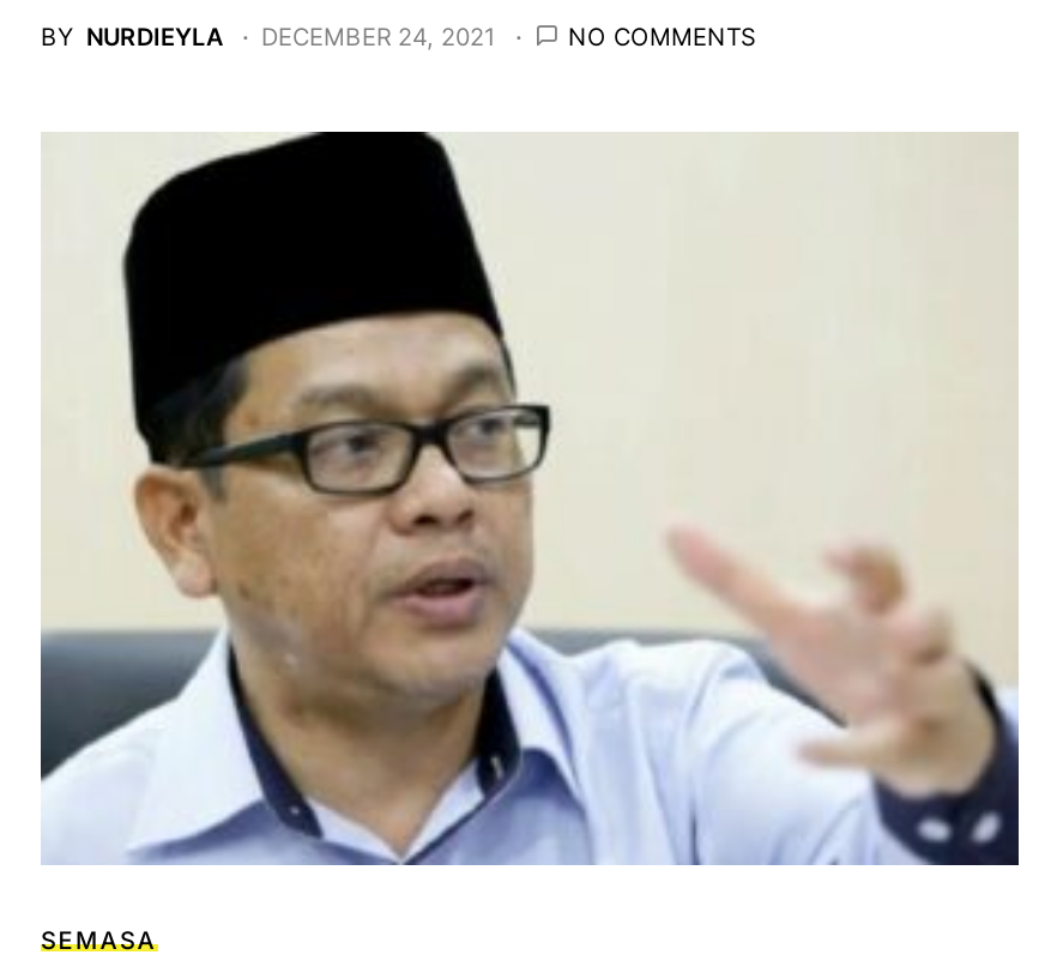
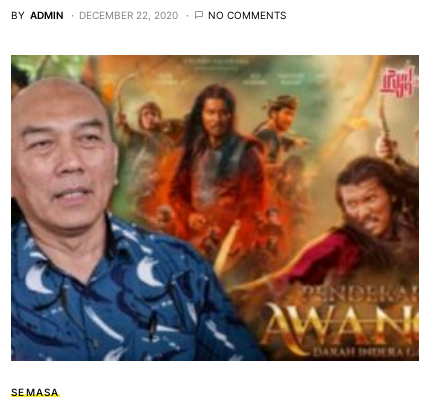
[41,22,496,50] BY NURDIEYLA | DECEMBER 24, 2021 -> [11,8,178,20] BY ADMIN | DECEMBER 22, 2020
[41,131,1021,866] [image] -> [10,54,420,362] [image]

